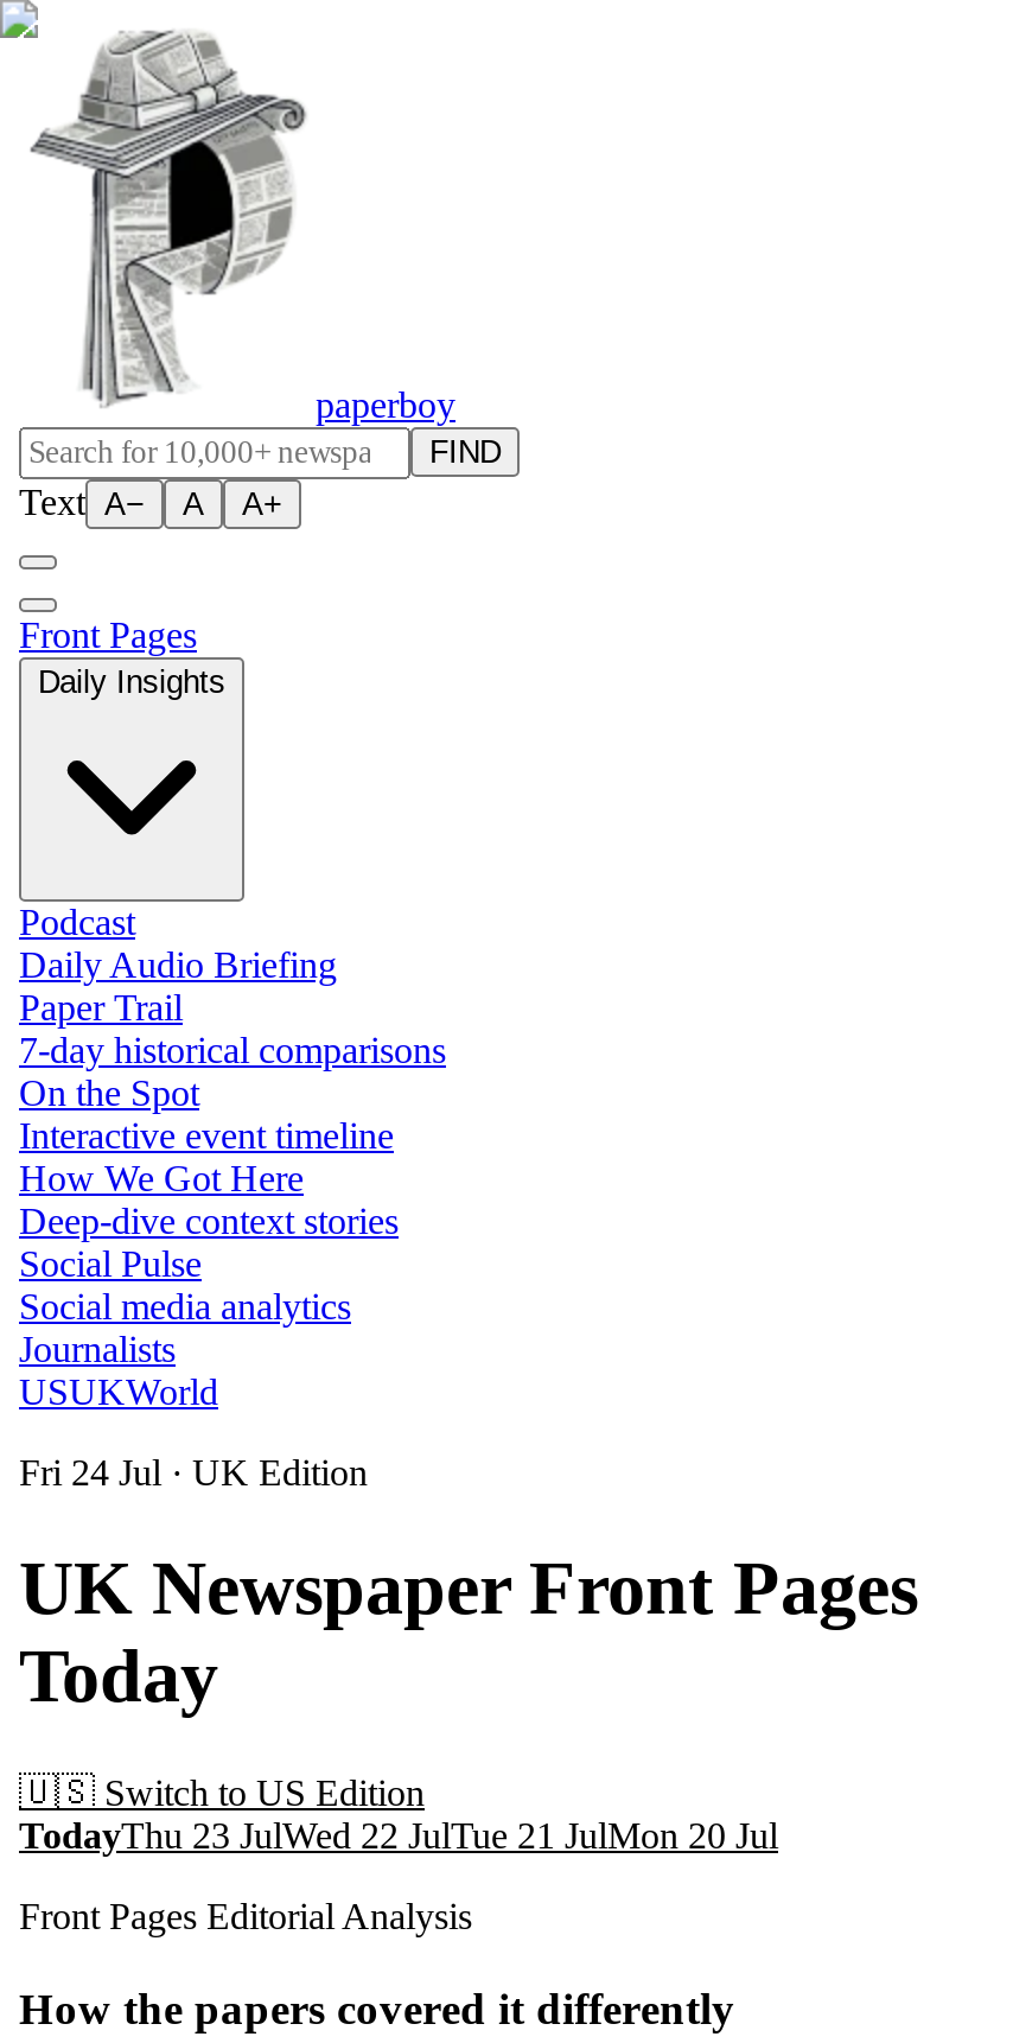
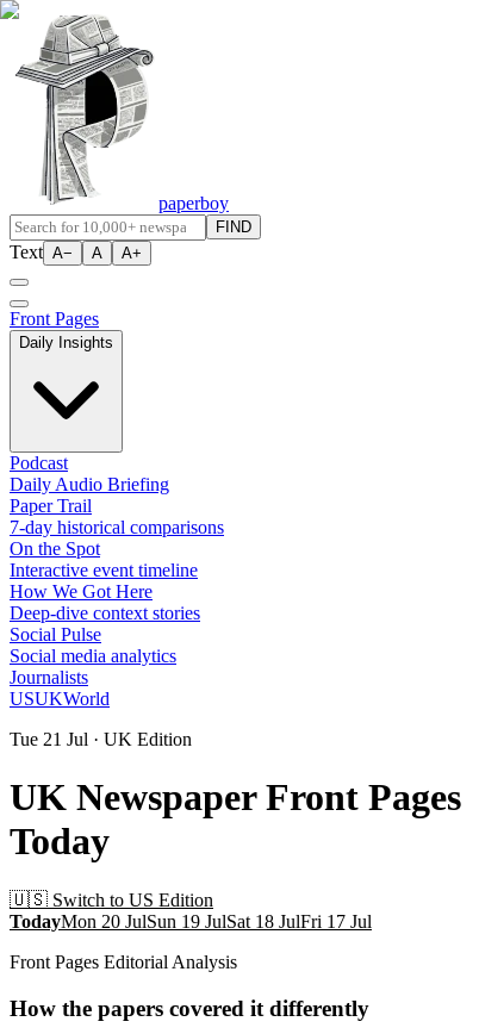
[19,1452,368,1493] Fri 24 Jul · UK Edition -> [10,729,192,749] Tue 21 Jul · UK Edition
[19,1815,778,1855] TodayThu 23 JulWed 22 JulTue 21 JulMon 20 Jul -> [10,911,372,931] TodayMon 20 JulSun 19 JulSat 18 JulFri 17 Jul

